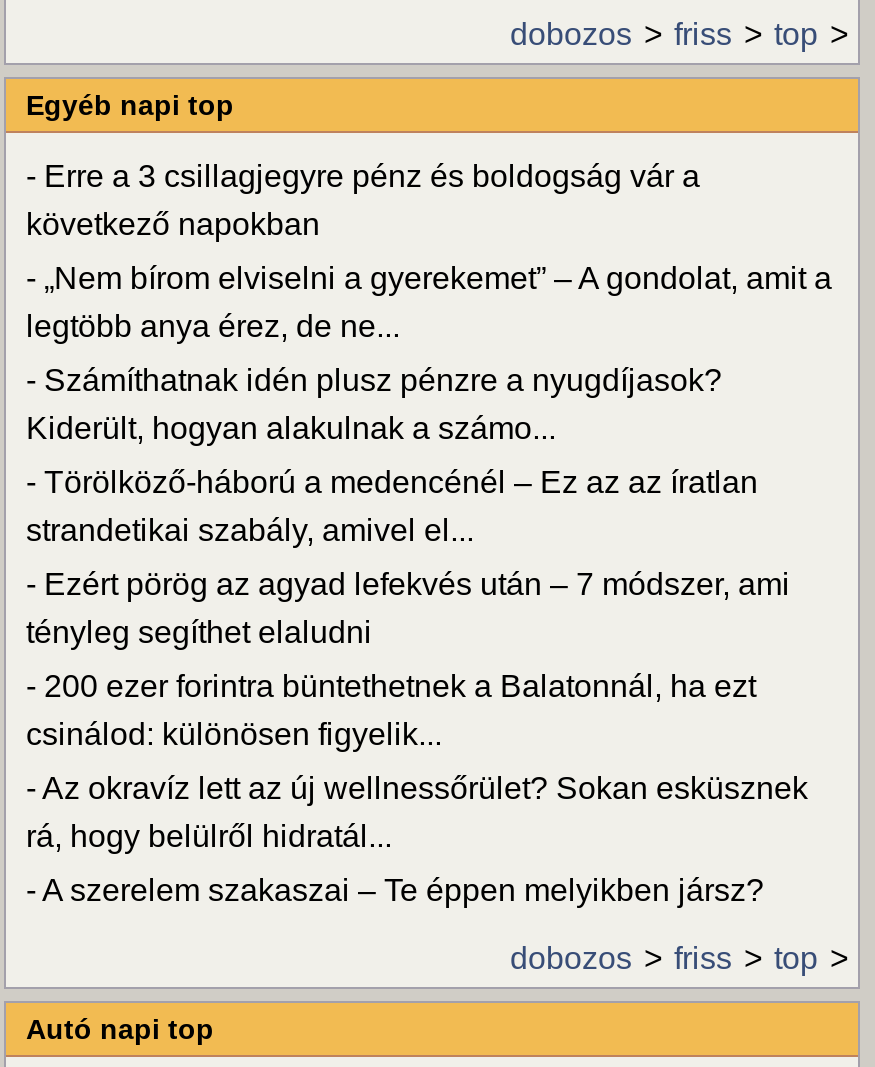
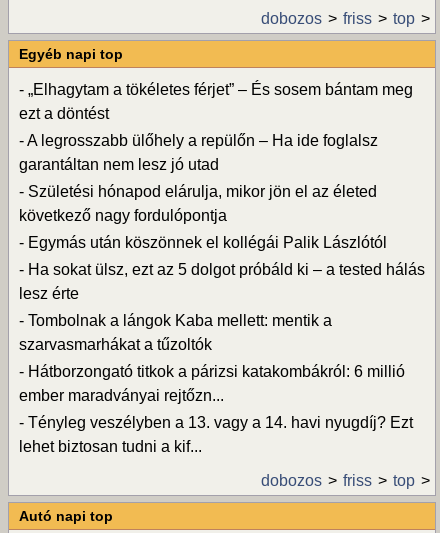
[26,159,700,241] - Erre a 3 csillagjegyre pénz és boldogság vár a | következő napokban -> [19,81,413,122] - „Elhagytam a tökéletes férjet” – És sosem bántam meg | ezt a döntést
[26,261,832,343] - „Nem bírom elviselni a gyerekemet” – A gondolat, amit a | legtöbb anya érez, de ne... -> [19,132,378,173] - A legrosszabb ülőhely a repülőn – Ha ide foglalsz | garantáltan nem lesz jó utad
[26,363,722,445] - Számíthatnak idén plusz pénzre a nyugdíjasok? | Kiderült, hogyan alakulnak a számo... -> [19,183,377,224] - Születési hónapod elárulja, mikor jön el az életed | következő nagy fordulópontja
[26,465,758,547] - Törölköző-háború a medencénél – Ez az az íratlan | strandetikai szabály, amivel el... -> [19,234,387,251] - Egymás után köszönnek el kollégái Palik Lászlótól
[26,567,790,649] - Ezért pörög az agyad lefekvés után – 7 módszer, ami | tényleg segíthet elaludni -> [19,261,425,302] - Ha sokat ülsz, ezt az 5 dolgot próbáld ki – a tested hálás | lesz érte
[26,669,756,751] - 200 ezer forintra büntethetnek a Balatonnál, ha ezt | csinálod: különösen figyelik... -> [19,312,332,353] - Tombolnak a lángok Kaba mellett: mentik a | szarvasmarhákat a tűzoltók
[26,771,808,853] - Az okravíz lett az új wellnessőrület? Sokan esküsznek | rá, hogy belülről hidratál... -> [19,363,405,404] - Hátborzongató titkok a párizsi katakombákról: 6 millió | ember maradványai rejtőzn...
[26,873,764,907] - A szerelem szakaszai – Te éppen melyikben jársz? -> [19,414,413,455] - Tényleg veszélyben a 13. vagy a 14. havi nyugdíj? Ezt | lehet biztosan tudni a kif...

